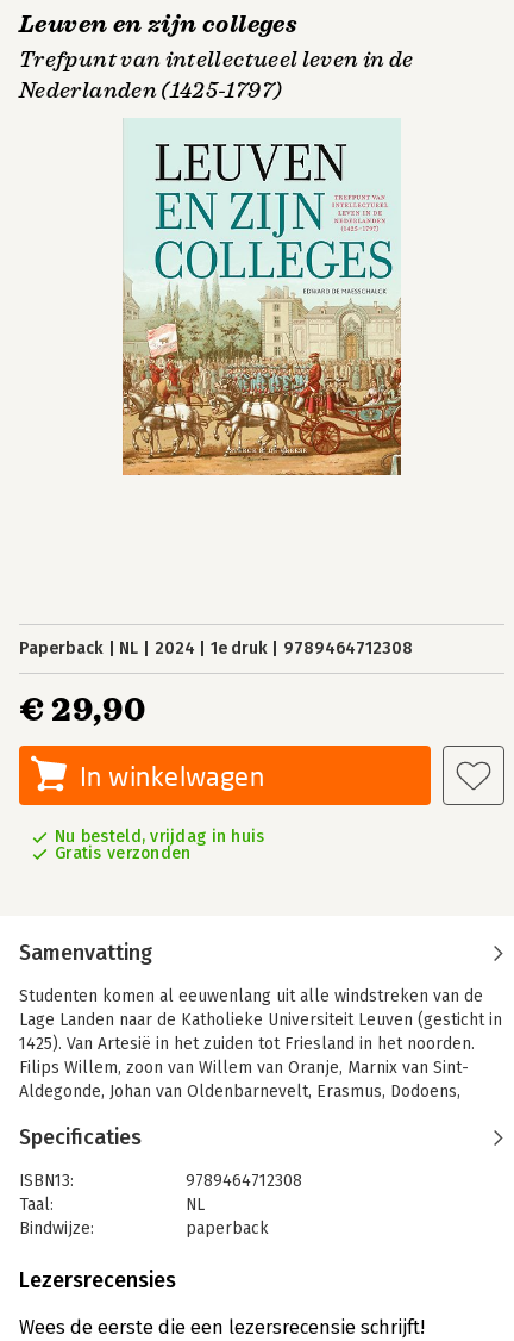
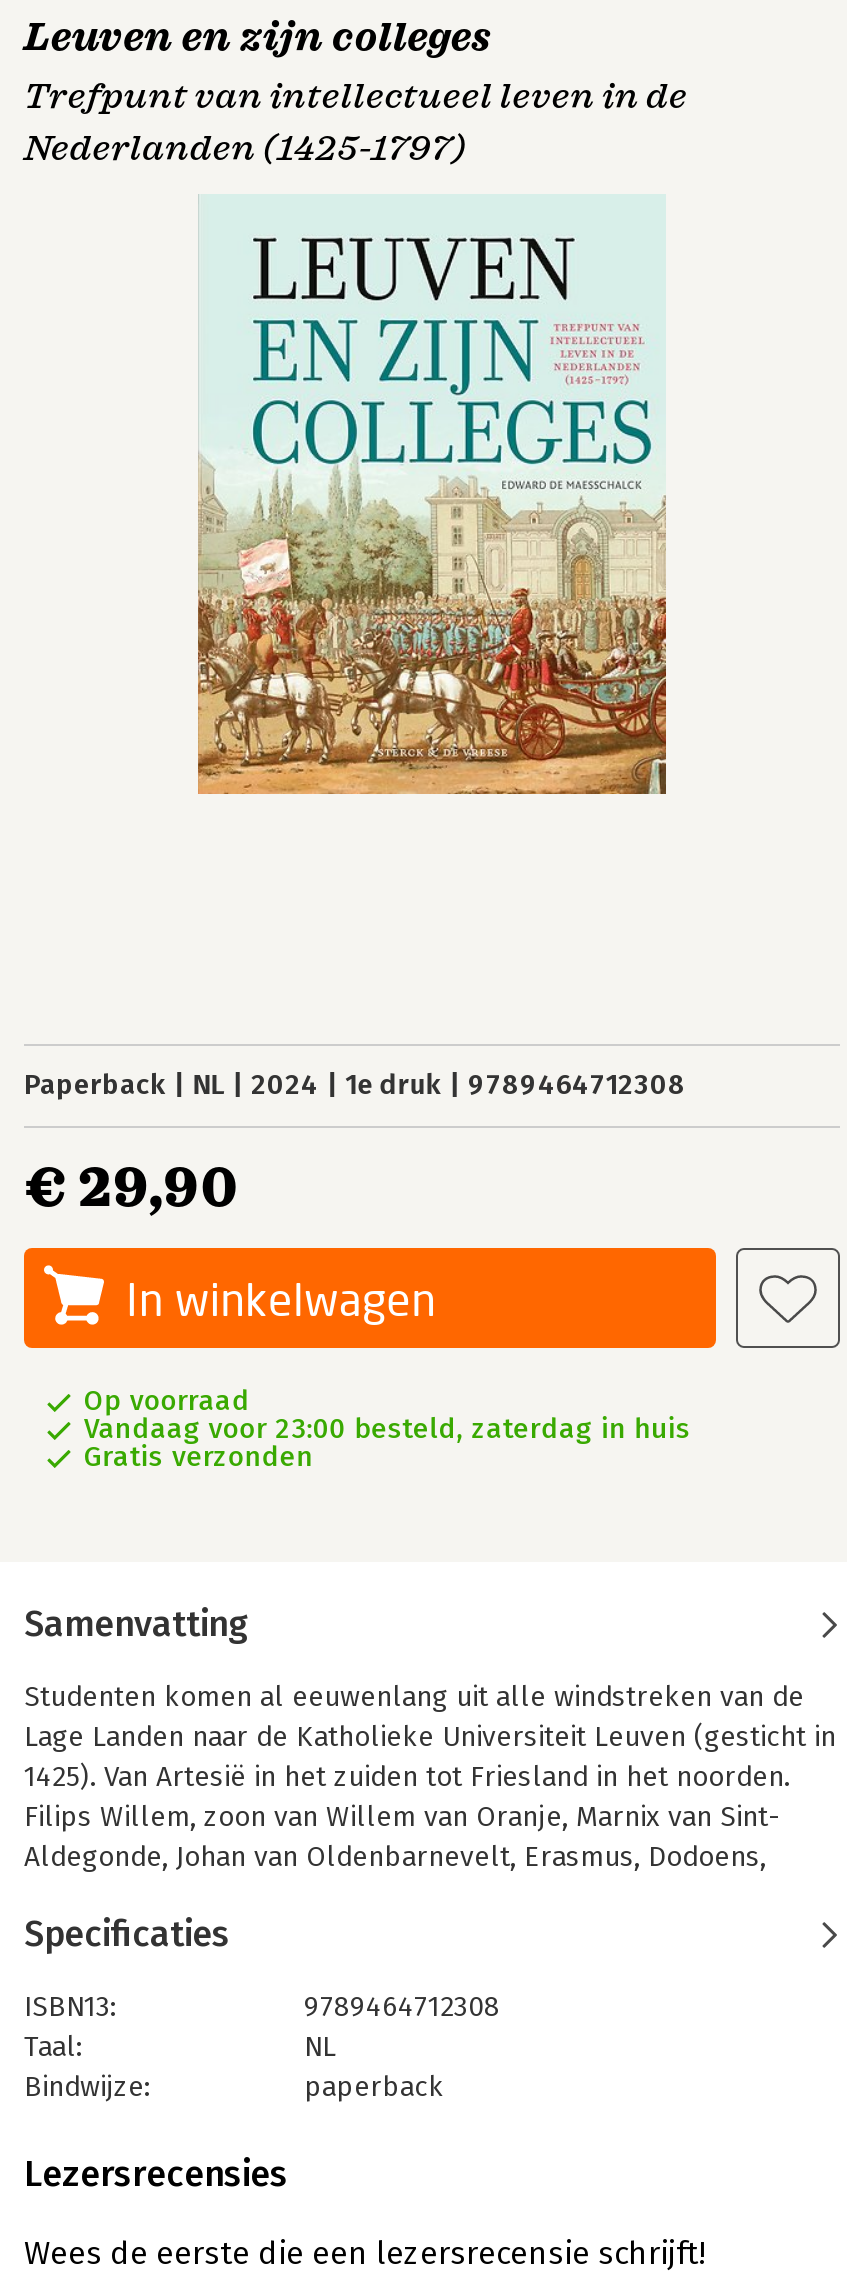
[55,827,265,847] Nu besteld, vrijdag in huis -> [84,1384,691,1446] Op voorraad | Vandaag voor 23:00 besteld, zaterdag in huis

